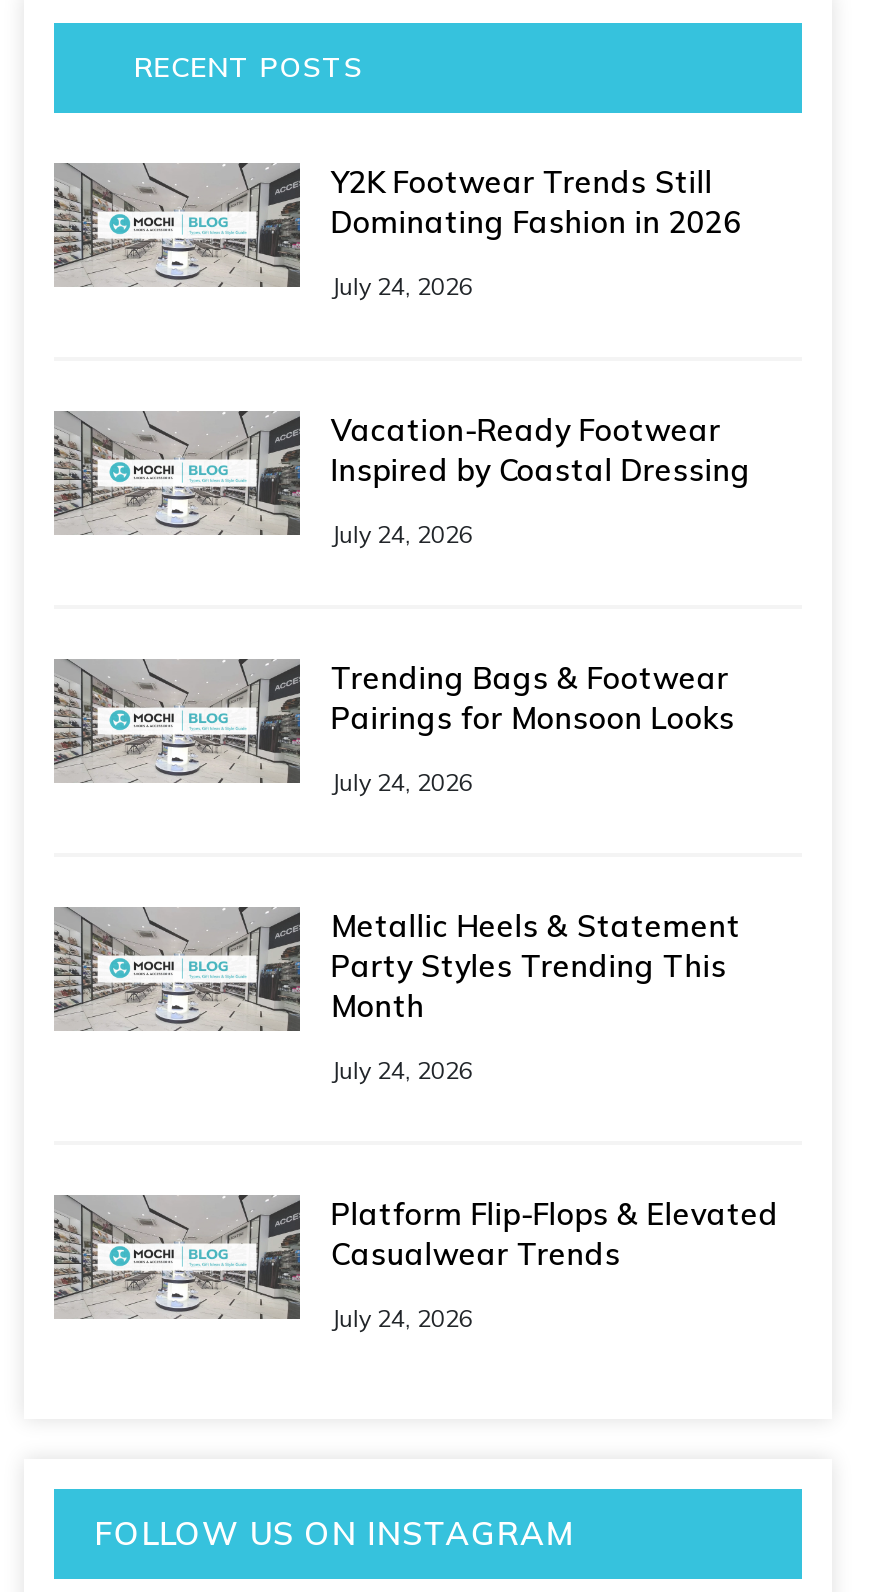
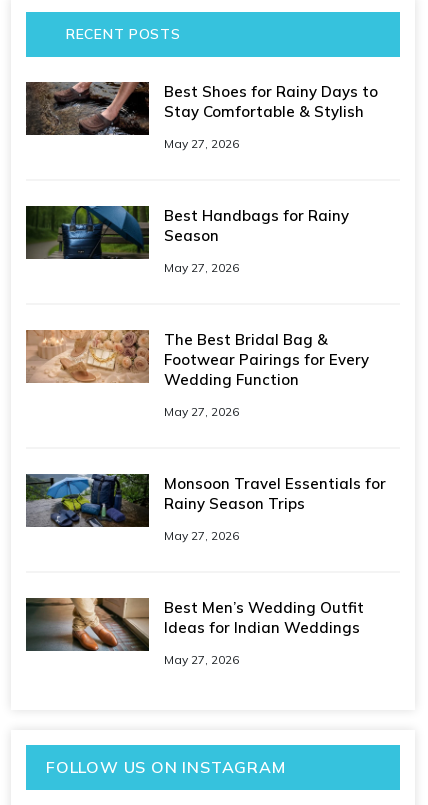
[52,161,741,289] [image] | Y2K Footwear Trends Still | Dominating Fashion in 2026 -> [26,82,378,144] [image] | Best Shoes for Rainy Days to | Stay Comfortable & Stylish
[331,272,473,302] July 24, 2026 -> [164,136,239,151] May 27, 2026
[52,411,751,537] [image] | Vacation-Ready Footwear | Inspired by Coastal Dressing -> [26,205,349,268] [image] | Best Handbags for Rainy | Season
[331,520,473,550] July 24, 2026 -> [164,260,239,275] May 27, 2026
[52,657,735,785] [image] | Trending Bags & Footwear | Pairings for Monsoon Looks -> [25,330,369,392] [image] | The Best Bridal Bag & | Footwear Pairings for Every | Wedding Function
[331,768,473,798] July 24, 2026 -> [164,404,239,419] May 27, 2026
[52,905,741,1053] [image] | Metallic Heels & Statement | Party Styles Trending This | Month -> [25,454,386,528] [image] | Monsoon Travel Essentials for | Rainy Season Trips
[331,1056,473,1086] July 24, 2026 -> [164,528,239,543] May 27, 2026
[52,1193,779,1321] [image] | Platform Flip-Flops & Elevated | Casualwear Trends -> [26,598,364,660] [image] | Best Men’s Wedding Outfit | Ideas for Indian Weddings
[331,1304,473,1334] July 24, 2026 -> [164,652,239,667] May 27, 2026

